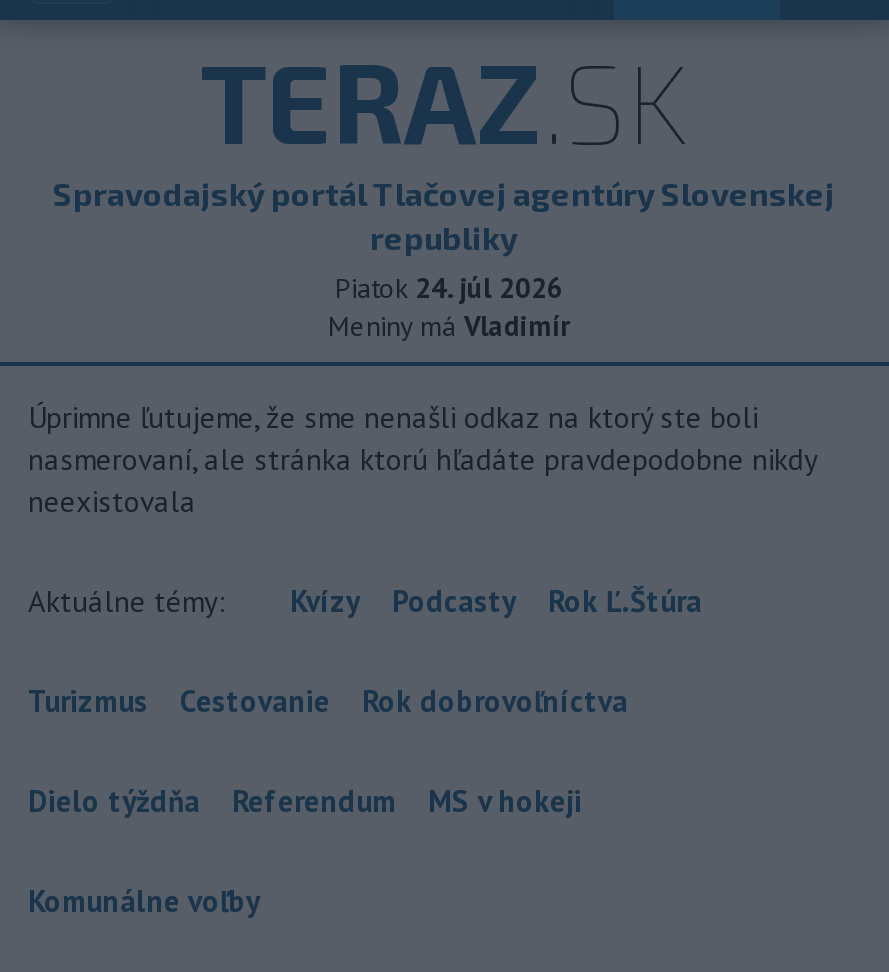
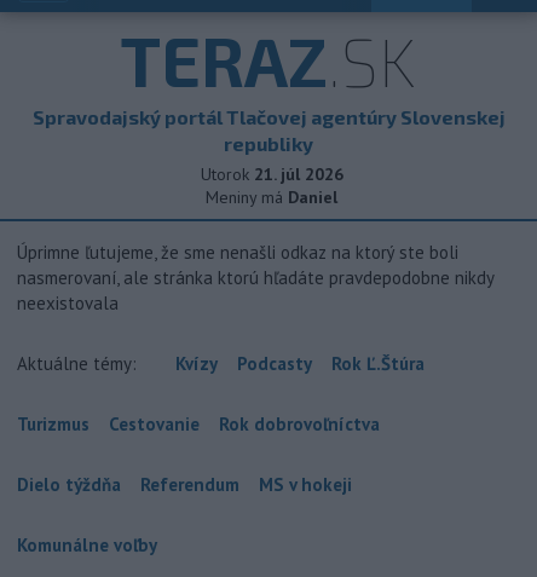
[335,270,563,306] Piatok 24. júl 2026 -> [200,163,343,185] Utorok 21. júl 2026
[328,308,570,344] Meniny má Vladimír -> [206,186,337,208] Meniny má Daniel

